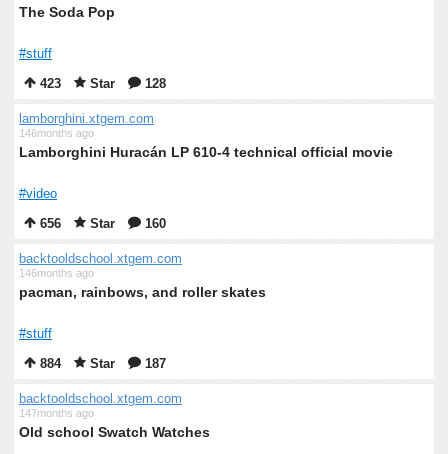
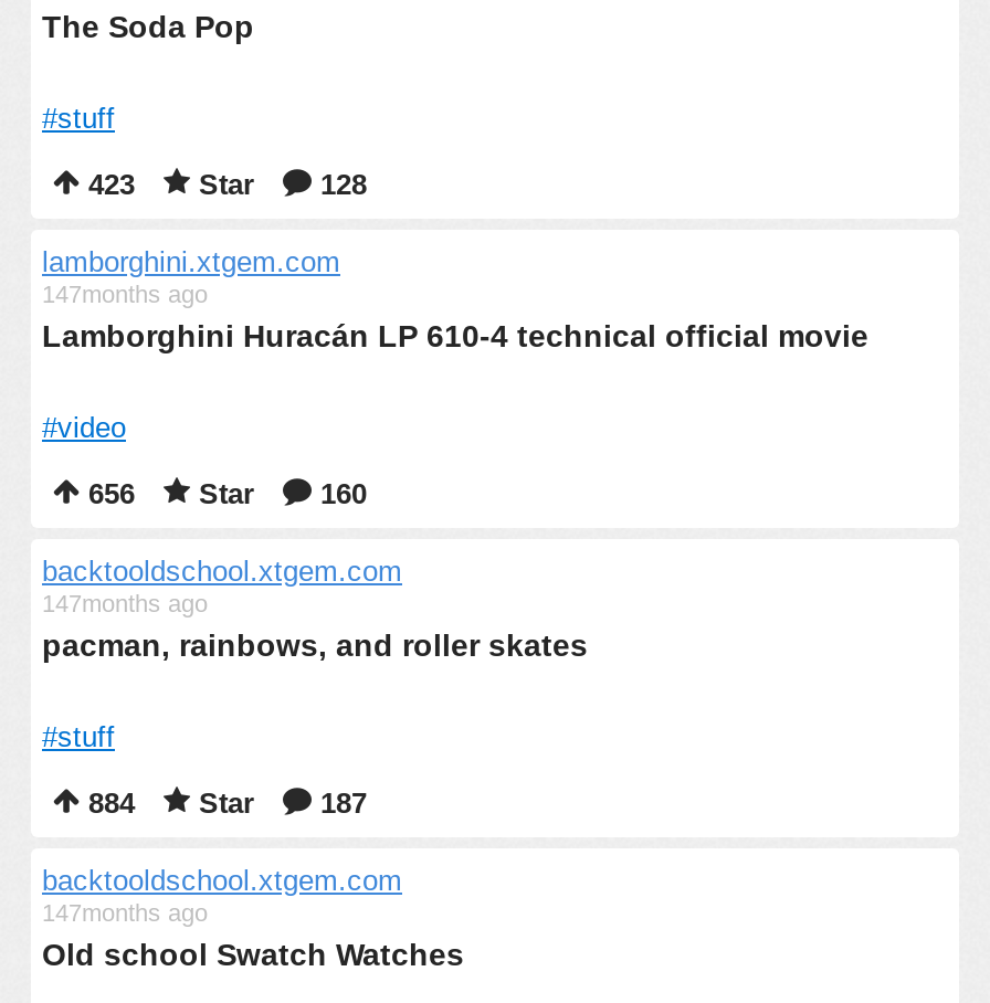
[19,127,94,139] 146months ago -> [42,281,208,307] 147months ago
[19,267,94,279] 146months ago -> [42,590,208,616] 147months ago

